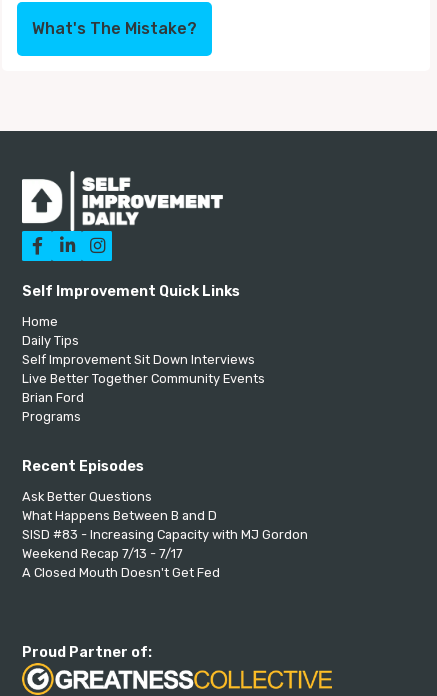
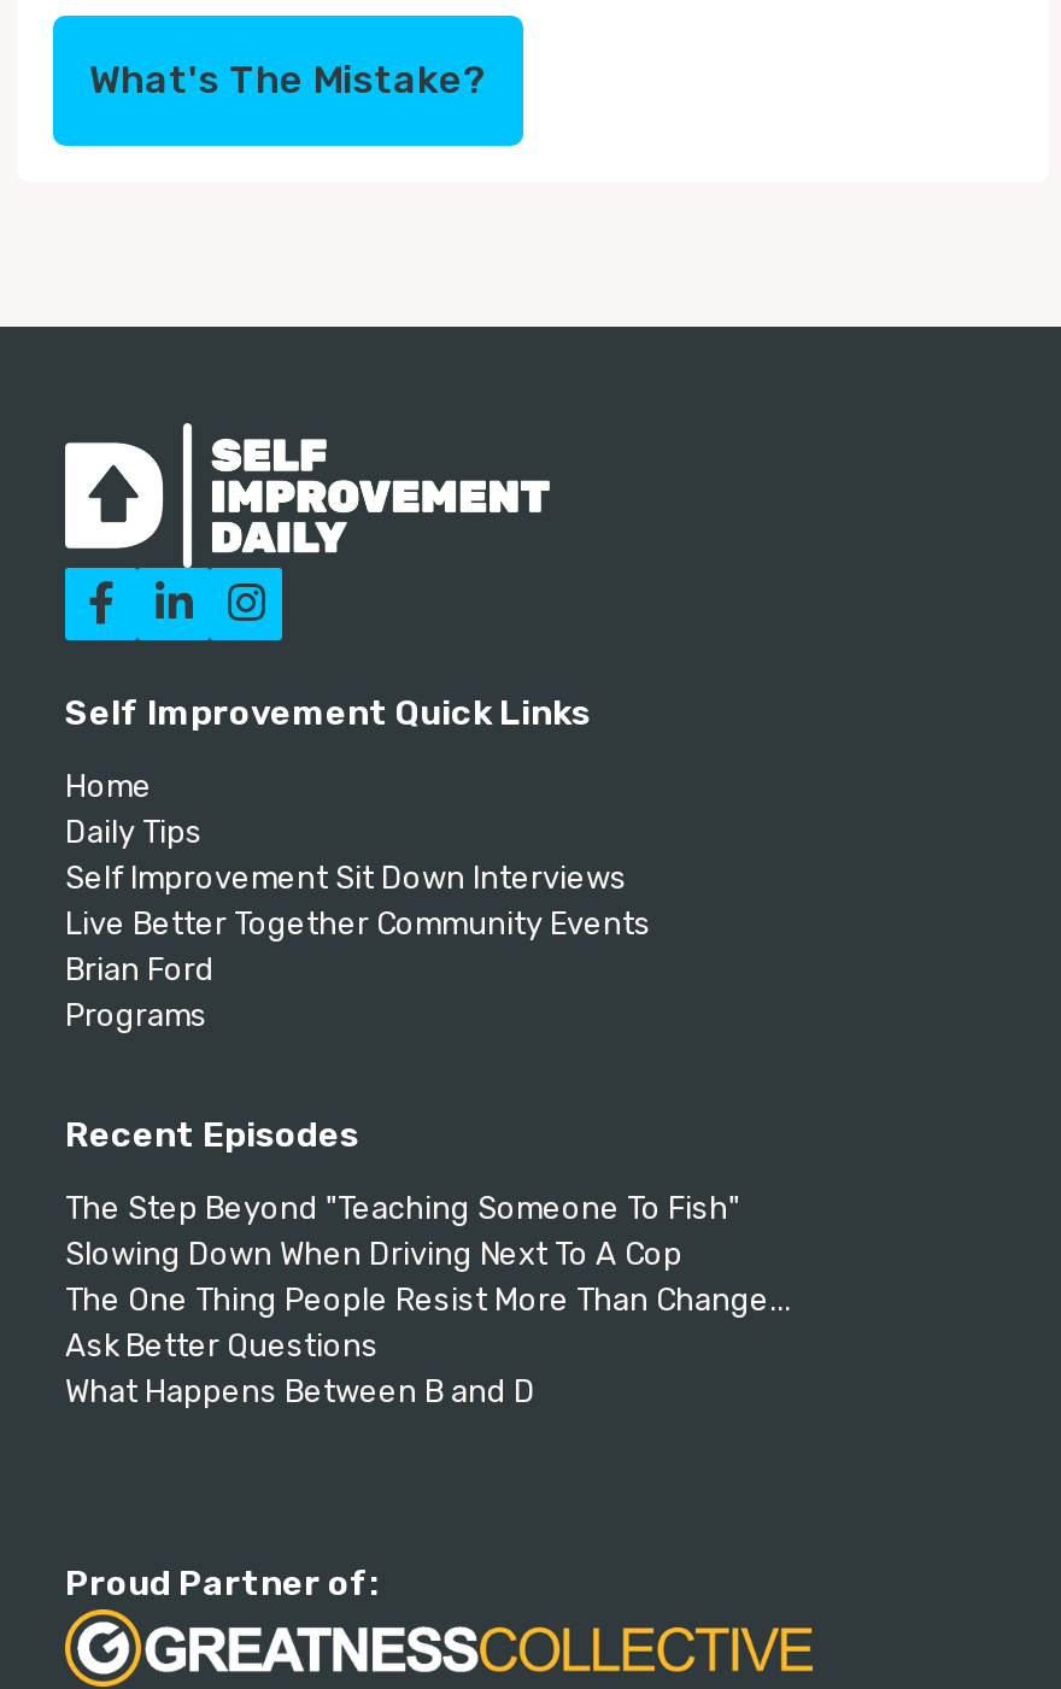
none -> [65,1190,791,1318] The Step Beyond "Teaching Someone To Fish" | Slowing Down When Driving Next To A Cop | The One Thing People Resist More Than Change...
moved [22,489,217,523] -> [65,1327,535,1409]: Ask Better Questions | What Happens Between B and D
[22,527,308,580] SISD #83 - Increasing Capacity with MJ Gordon | Weekend Recap 7/13 - 7/17 | A Closed Mouth Doesn't Get Fed -> none

